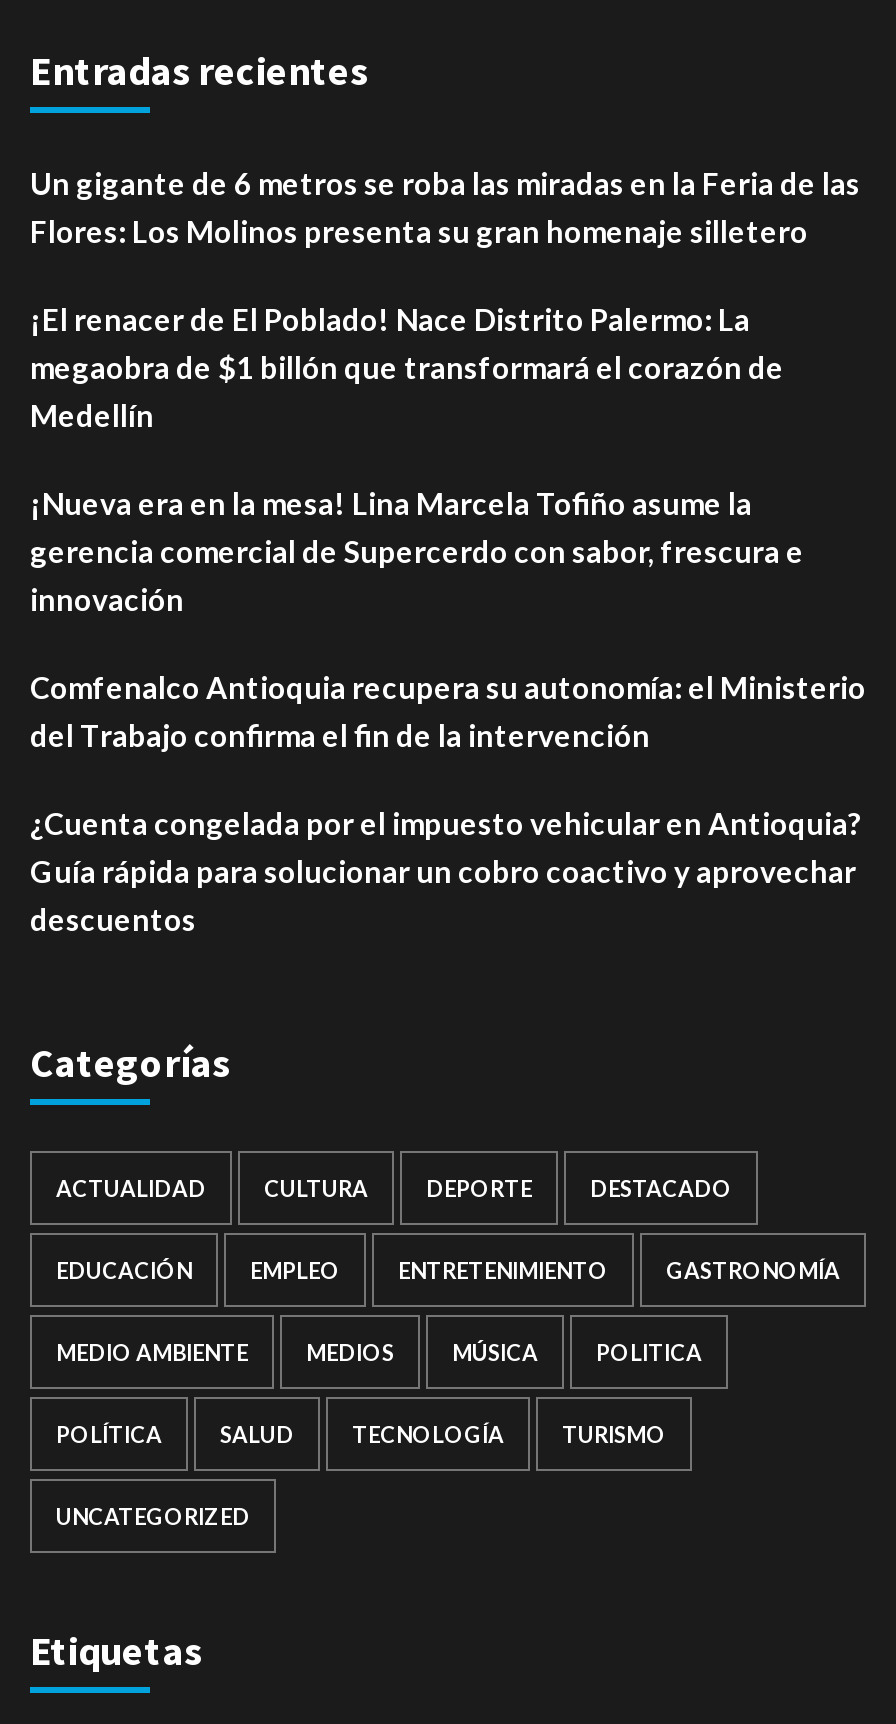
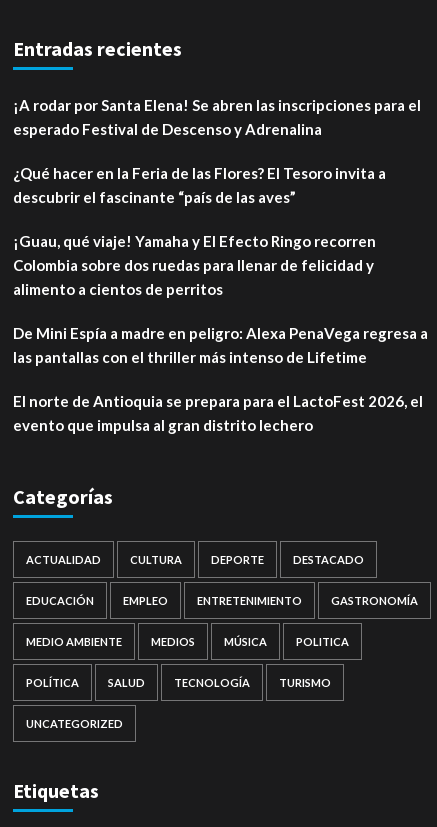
[30,164,860,248] Un gigante de 6 metros se roba las miradas en la Feria de las | Flores: Los Molinos presenta su gran homenaje silletero -> [13,96,421,138] ¡A rodar por Santa Elena! Se abren las inscripciones para el | esperado Festival de Descenso y Adrenalina
[30,300,784,432] ¡El renacer de El Poblado! Nace Distrito Palermo: La | megaobra de $1 billón que transformará el corazón de | Medellín -> [13,164,386,206] ¿Qué hacer en la Feria de las Flores? El Tesoro invita a | descubrir el fascinante “país de las aves”
[30,484,804,616] ¡Nueva era en la mesa! Lina Marcela Tofiño asume la | gerencia comercial de Supercerdo con sabor, frescura e | innovación -> [13,232,376,298] ¡Guau, qué viaje! Yamaha y El Efecto Ringo recorren | Colombia sobre dos ruedas para llenar de felicidad y | alimento a cientos de perritos
[30,668,866,752] Comfenalco Antioquia recupera su autonomía: el Ministerio | del Trabajo confirma el fin de la intervención -> [13,324,428,366] De Mini Espía a madre en peligro: Alexa PenaVega regresa a | las pantallas con el thriller más intenso de Lifetime
[30,804,860,936] ¿Cuenta congelada por el impuesto vehicular en Antioquia? | Guía rápida para solucionar un cobro coactivo y aprovechar | descuentos -> [13,392,423,434] El norte de Antioquia se prepara para el LactoFest 2026, el | evento que impulsa al gran distrito lechero

